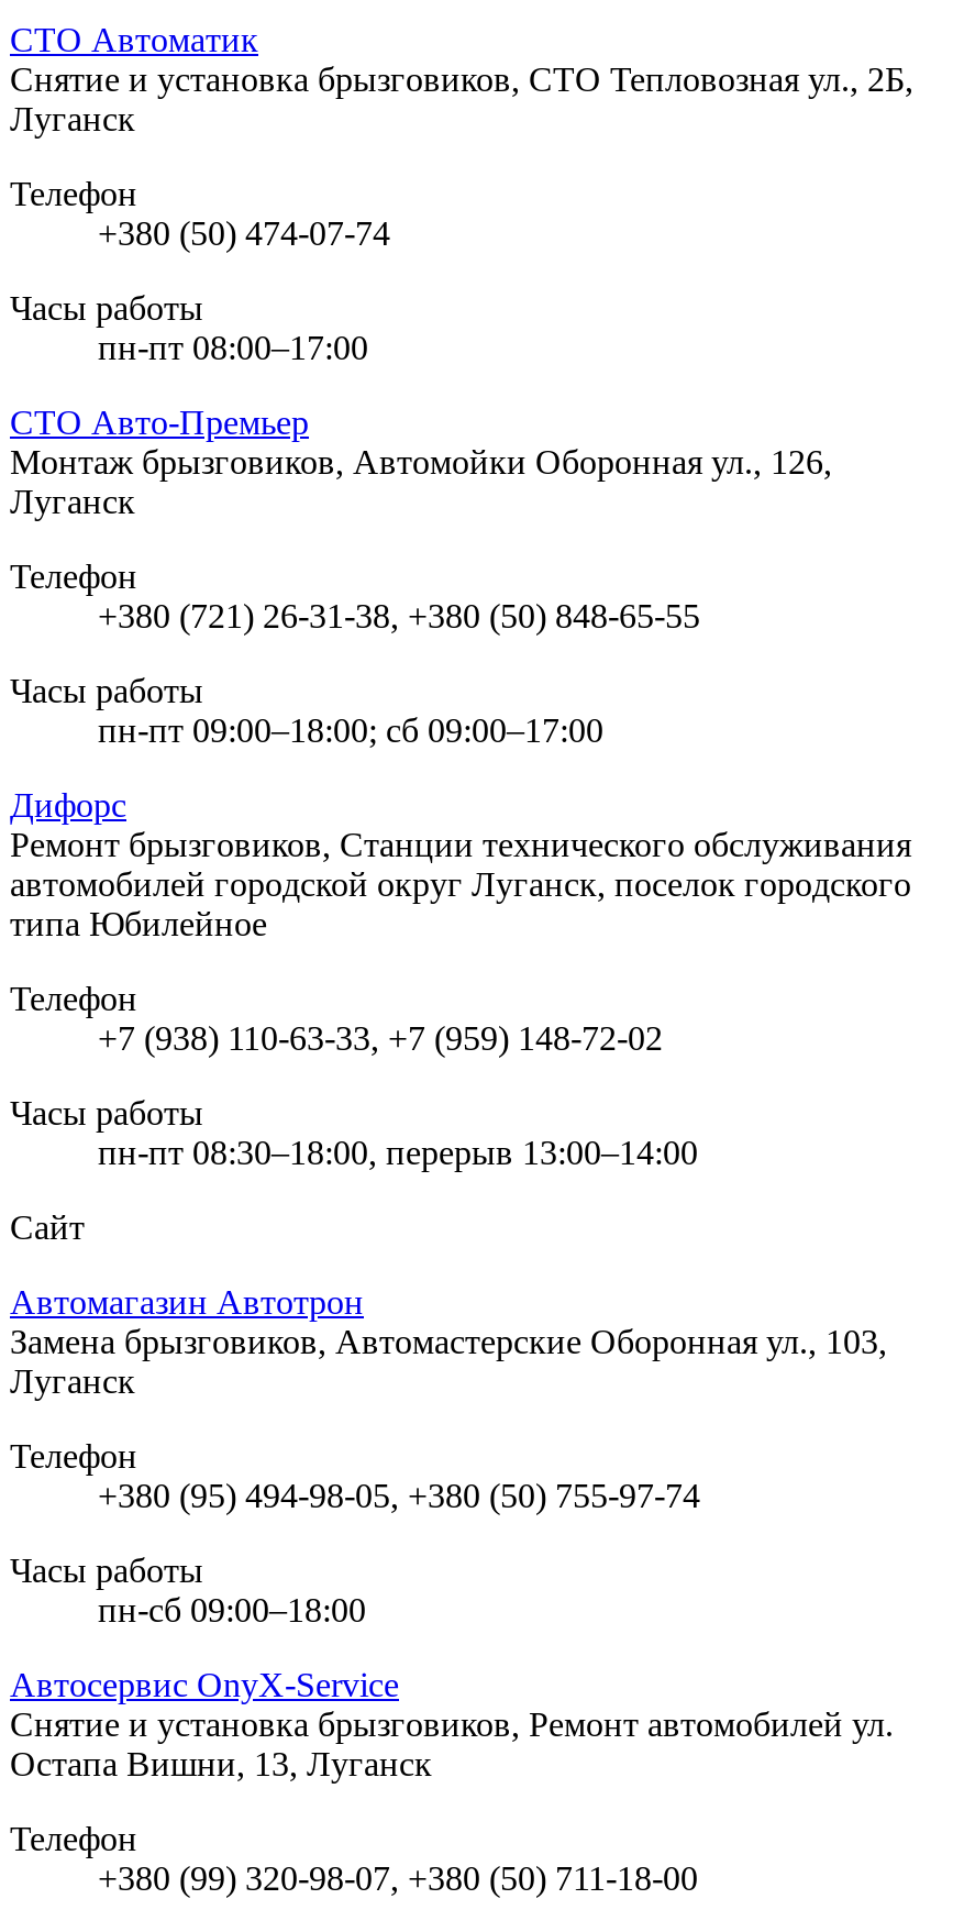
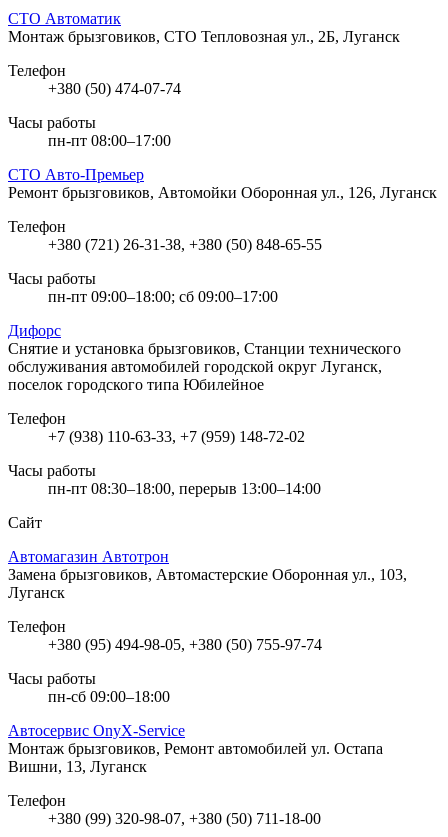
[10,60,913,137] Снятие и установка брызговиков, СТО Тепловозная ул., 2Б, | Луганск -> [8,28,400,45] Монтаж брызговиков, СТО Тепловозная ул., 2Б, Луганск
[10,443,832,520] Монтаж брызговиков, Автомойки Оборонная ул., 126, | Луганск -> [8,184,437,201] Ремонт брызговиков, Автомойки Оборонная ул., 126, Луганск
[10,826,911,942] Ремонт брызговиков, Станции технического обслуживания | автомобилей городской округ Луганск, поселок городского | типа Юбилейное -> [8,340,401,393] Снятие и установка брызговиков, Станции технического | обслуживания автомобилей городской округ Луганск, | поселок городского типа Юбилейное
[10,1705,894,1782] Снятие и установка брызговиков, Ремонт автомобилей ул. | Остапа Вишни, 13, Луганск -> [8,740,383,775] Монтаж брызговиков, Ремонт автомобилей ул. Остапа | Вишни, 13, Луганск

